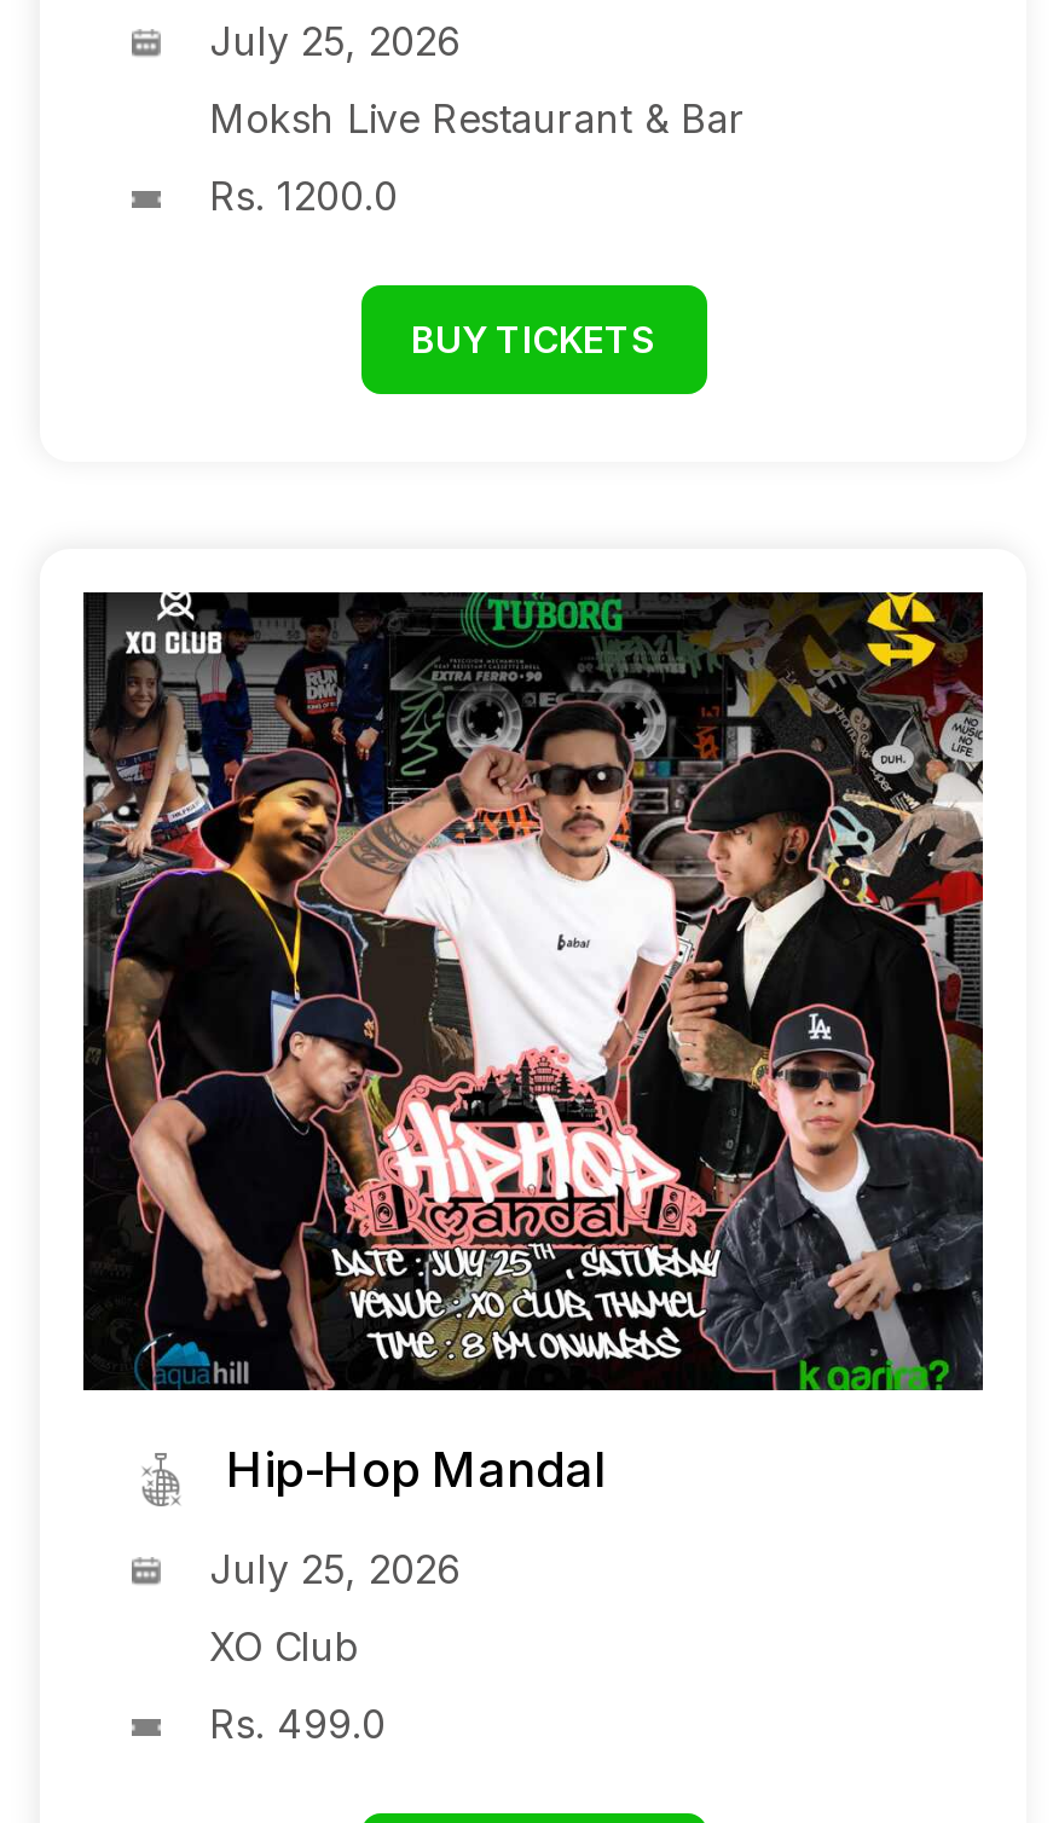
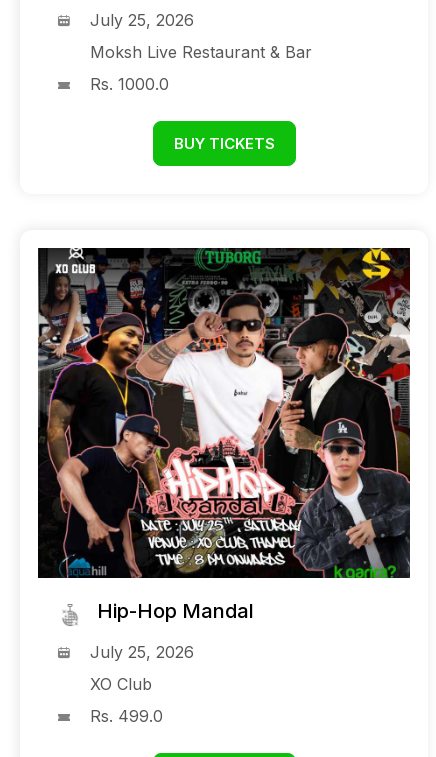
[209,172,398,221] Rs. 1200.0 -> [90,74,169,94] Rs. 1000.0

